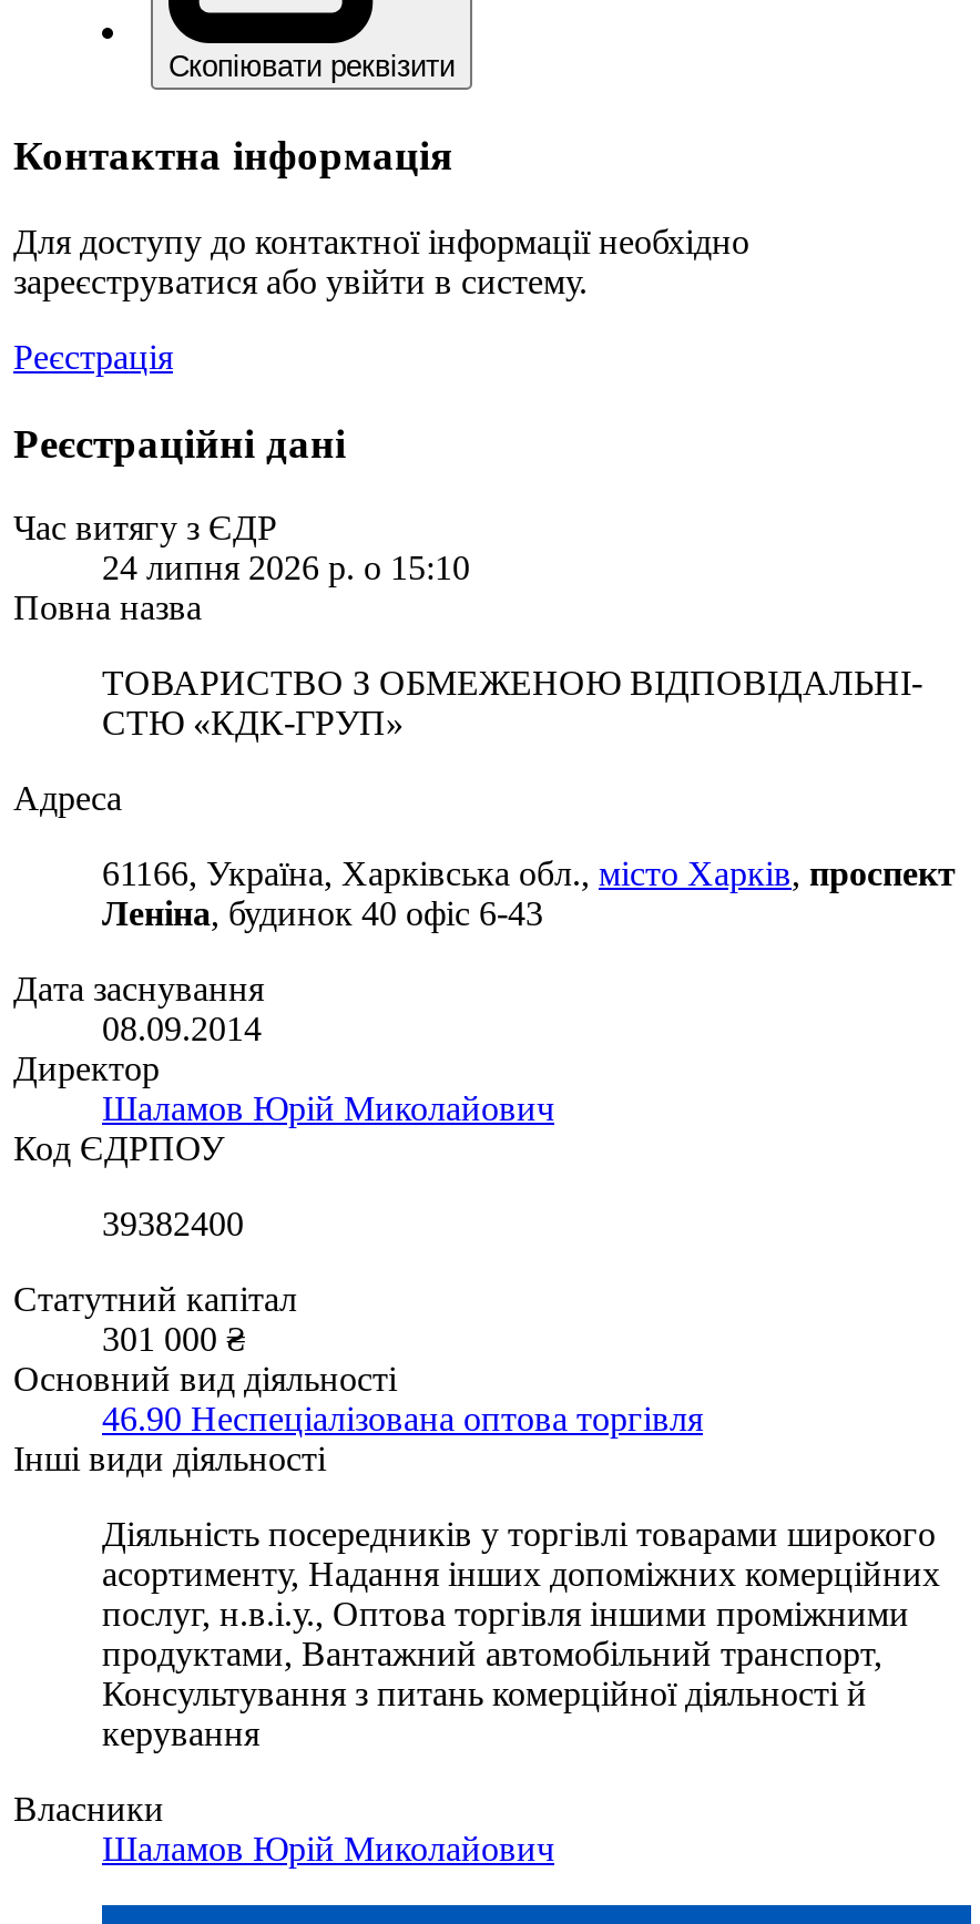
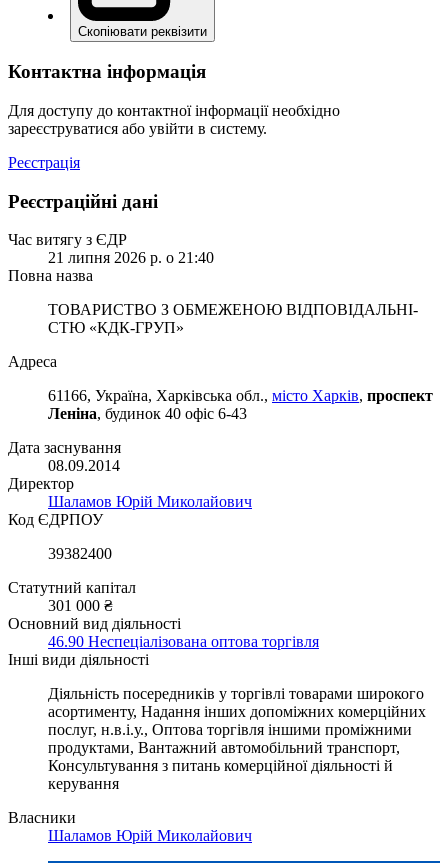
[102,549,470,587] 24 липня 2026 р. о 15:10 -> [48,249,214,266] 21 липня 2026 р. о 21:40

